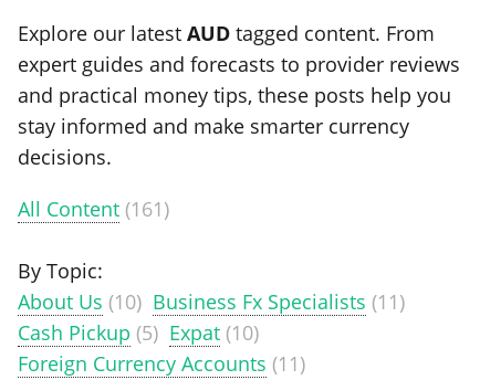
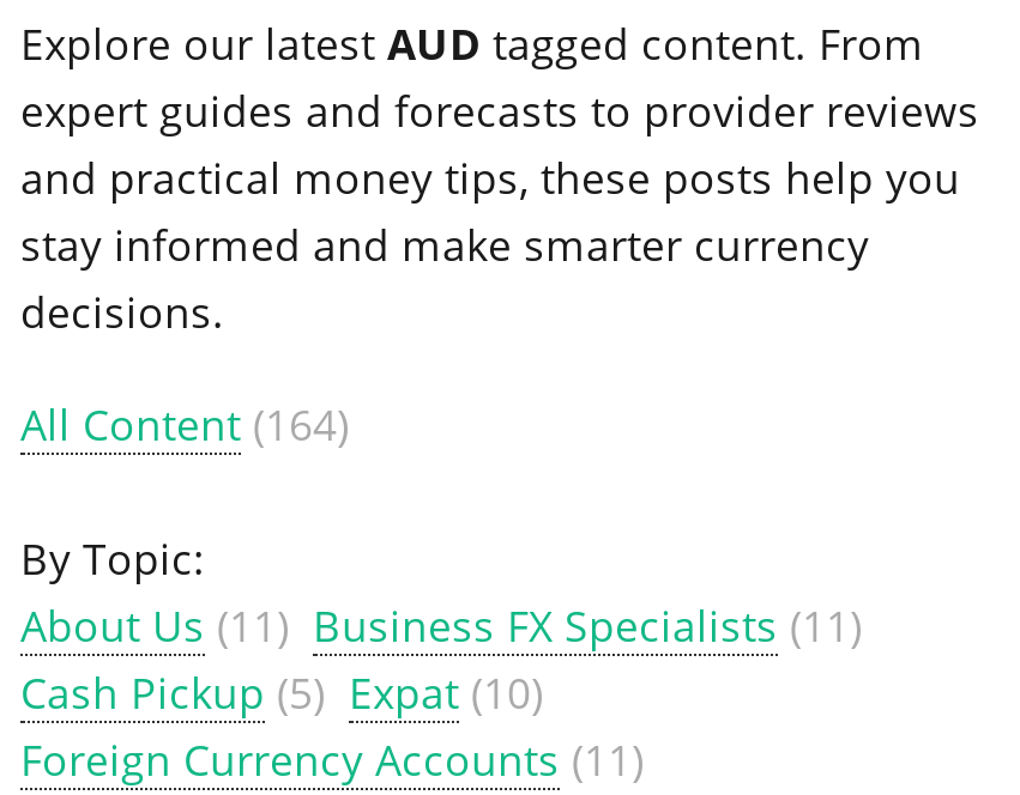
[18,195,169,222] All Content (161) -> [20,395,349,452] All Content (164)
[18,288,405,315] About Us (10) Business Fx Specialists (11) -> [20,596,862,653] About Us (11) Business FX Specialists (11)

